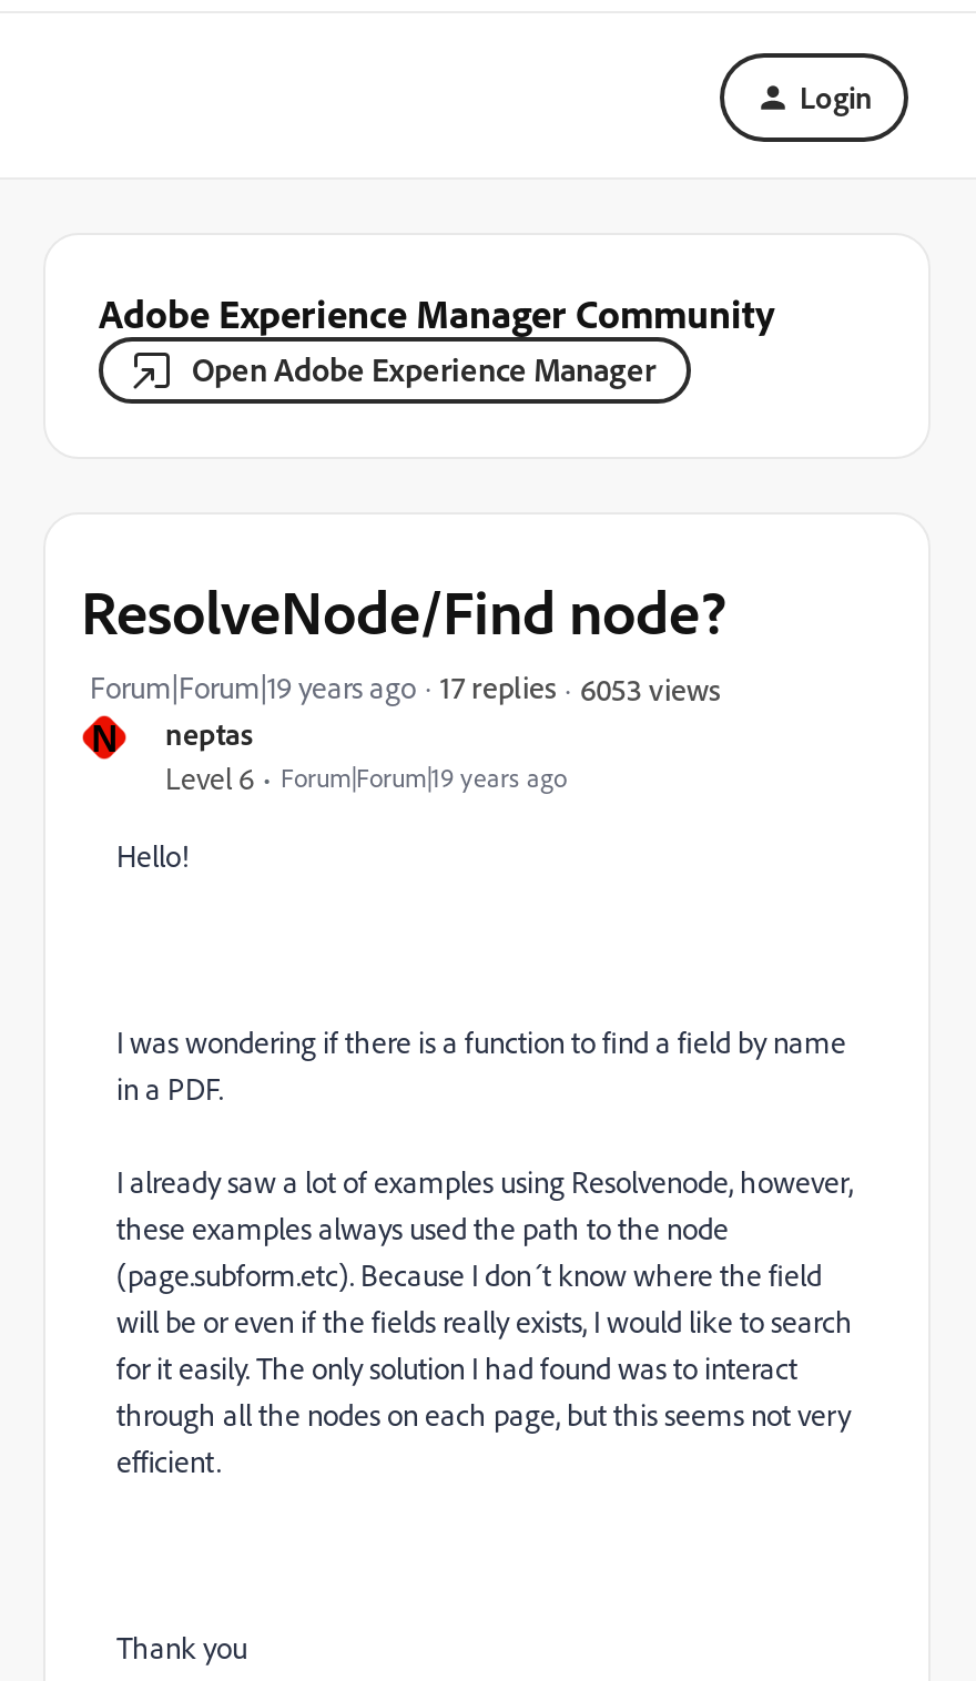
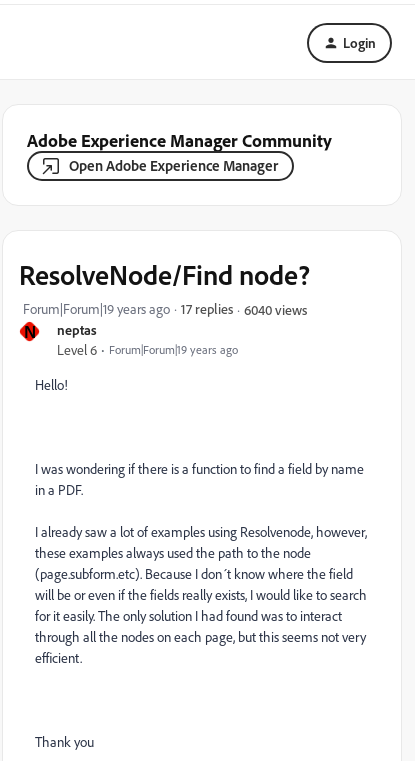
[580,669,720,706] 6053 views -> [244,300,307,317] 6040 views

